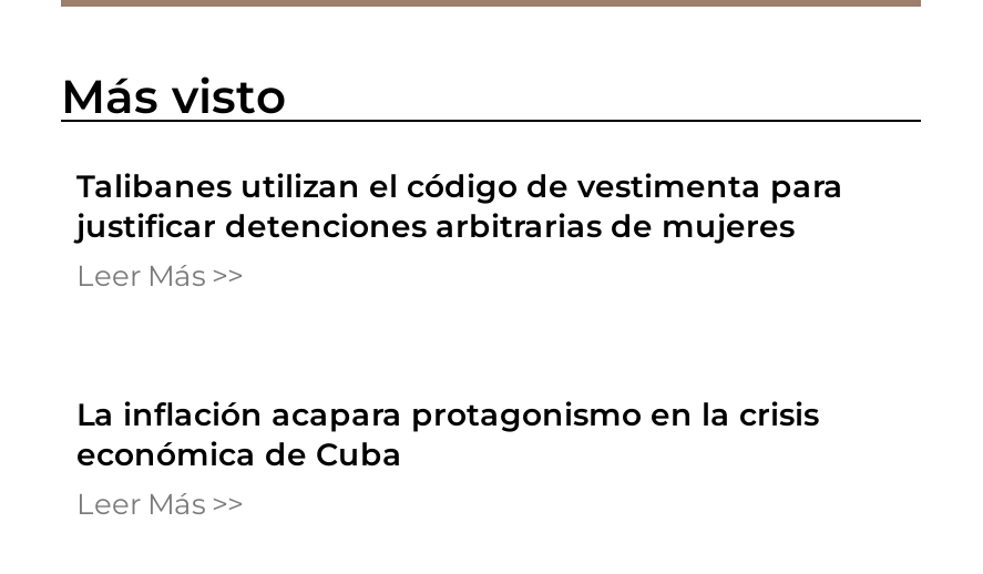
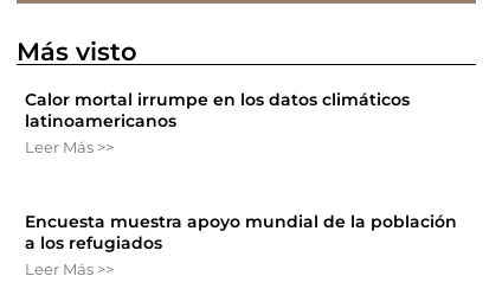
[76,167,843,246] Talibanes utilizan el código de vestimenta para | justificar detenciones arbitrarias de mujeres -> [25,89,410,132] Calor mortal irrumpe en los datos climáticos | latinoamericanos
[76,395,819,475] La inflación acapara protagonismo en la crisis | económica de Cuba -> [25,211,457,254] Encuesta muestra apoyo mundial de la población | a los refugiados

